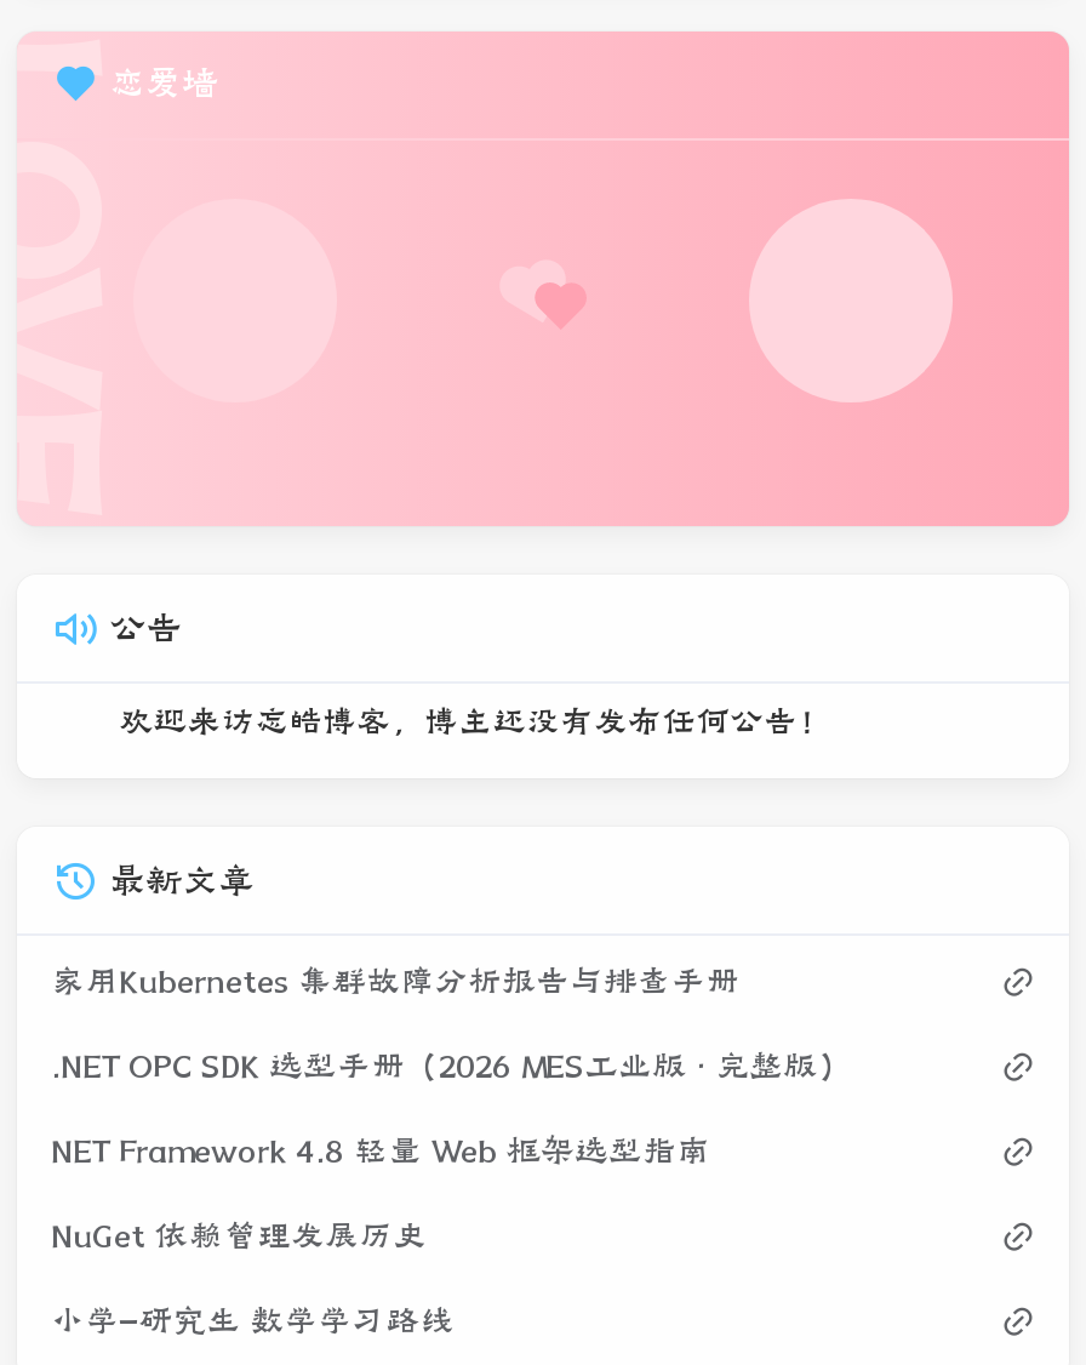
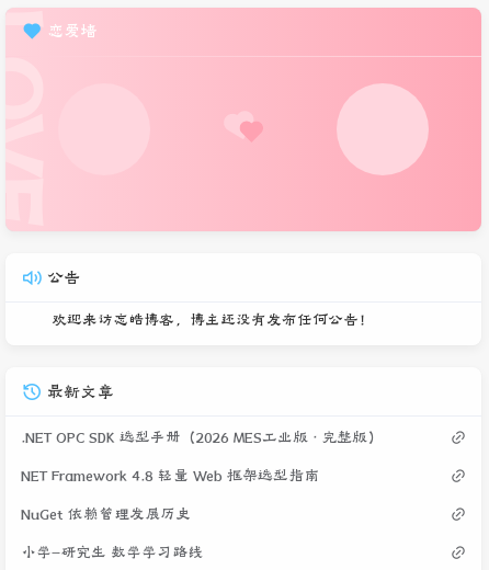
[51,966,739,1000] 家用Kubernetes 集群故障分析报告与排查手册 -> none

